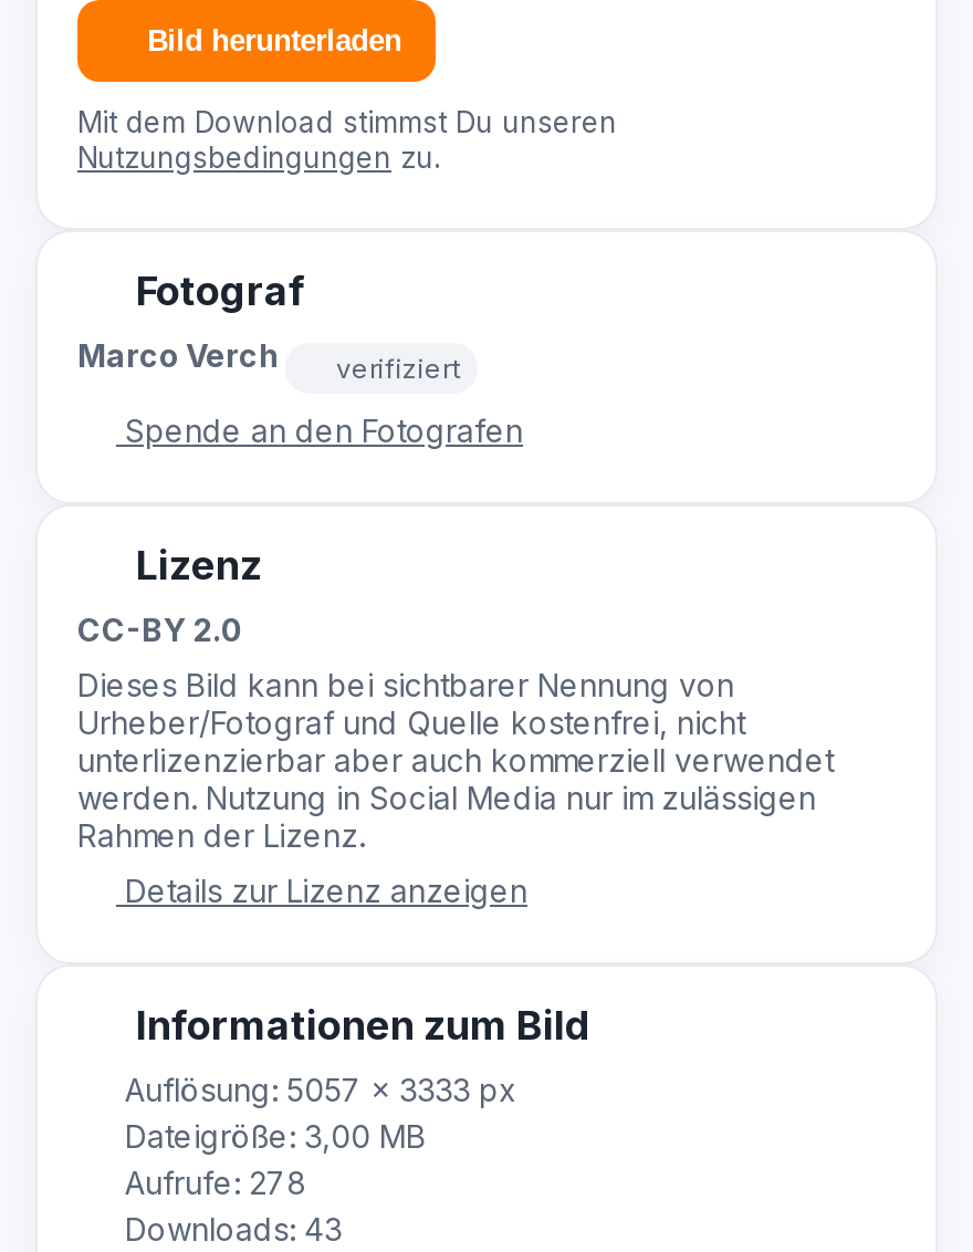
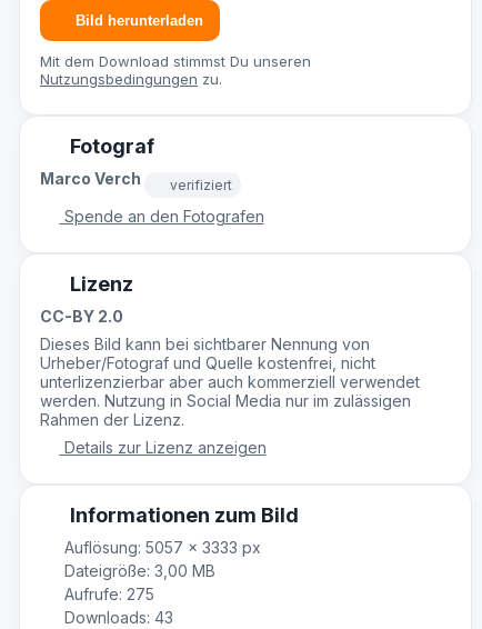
[116,1162,306,1200] Aufrufe: 278 -> [59,584,154,603] Aufrufe: 275

